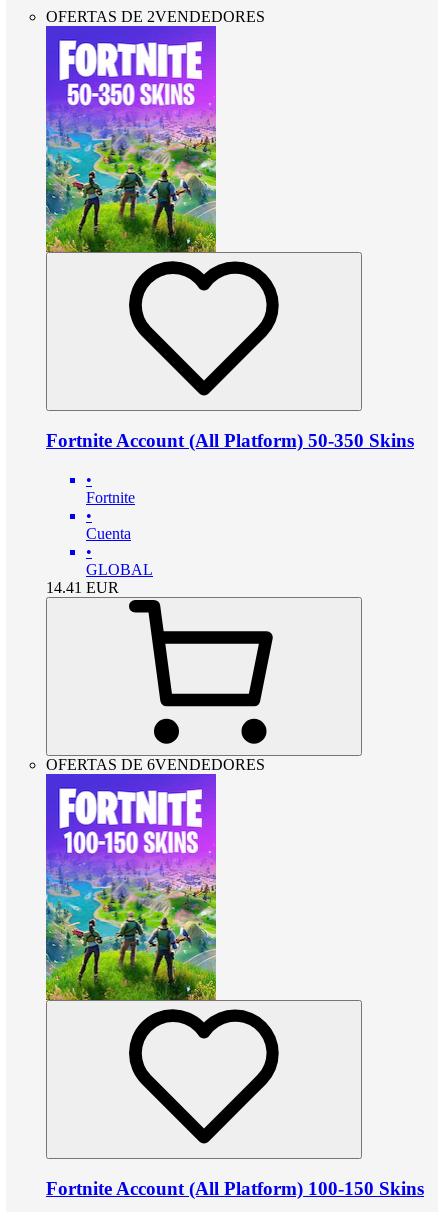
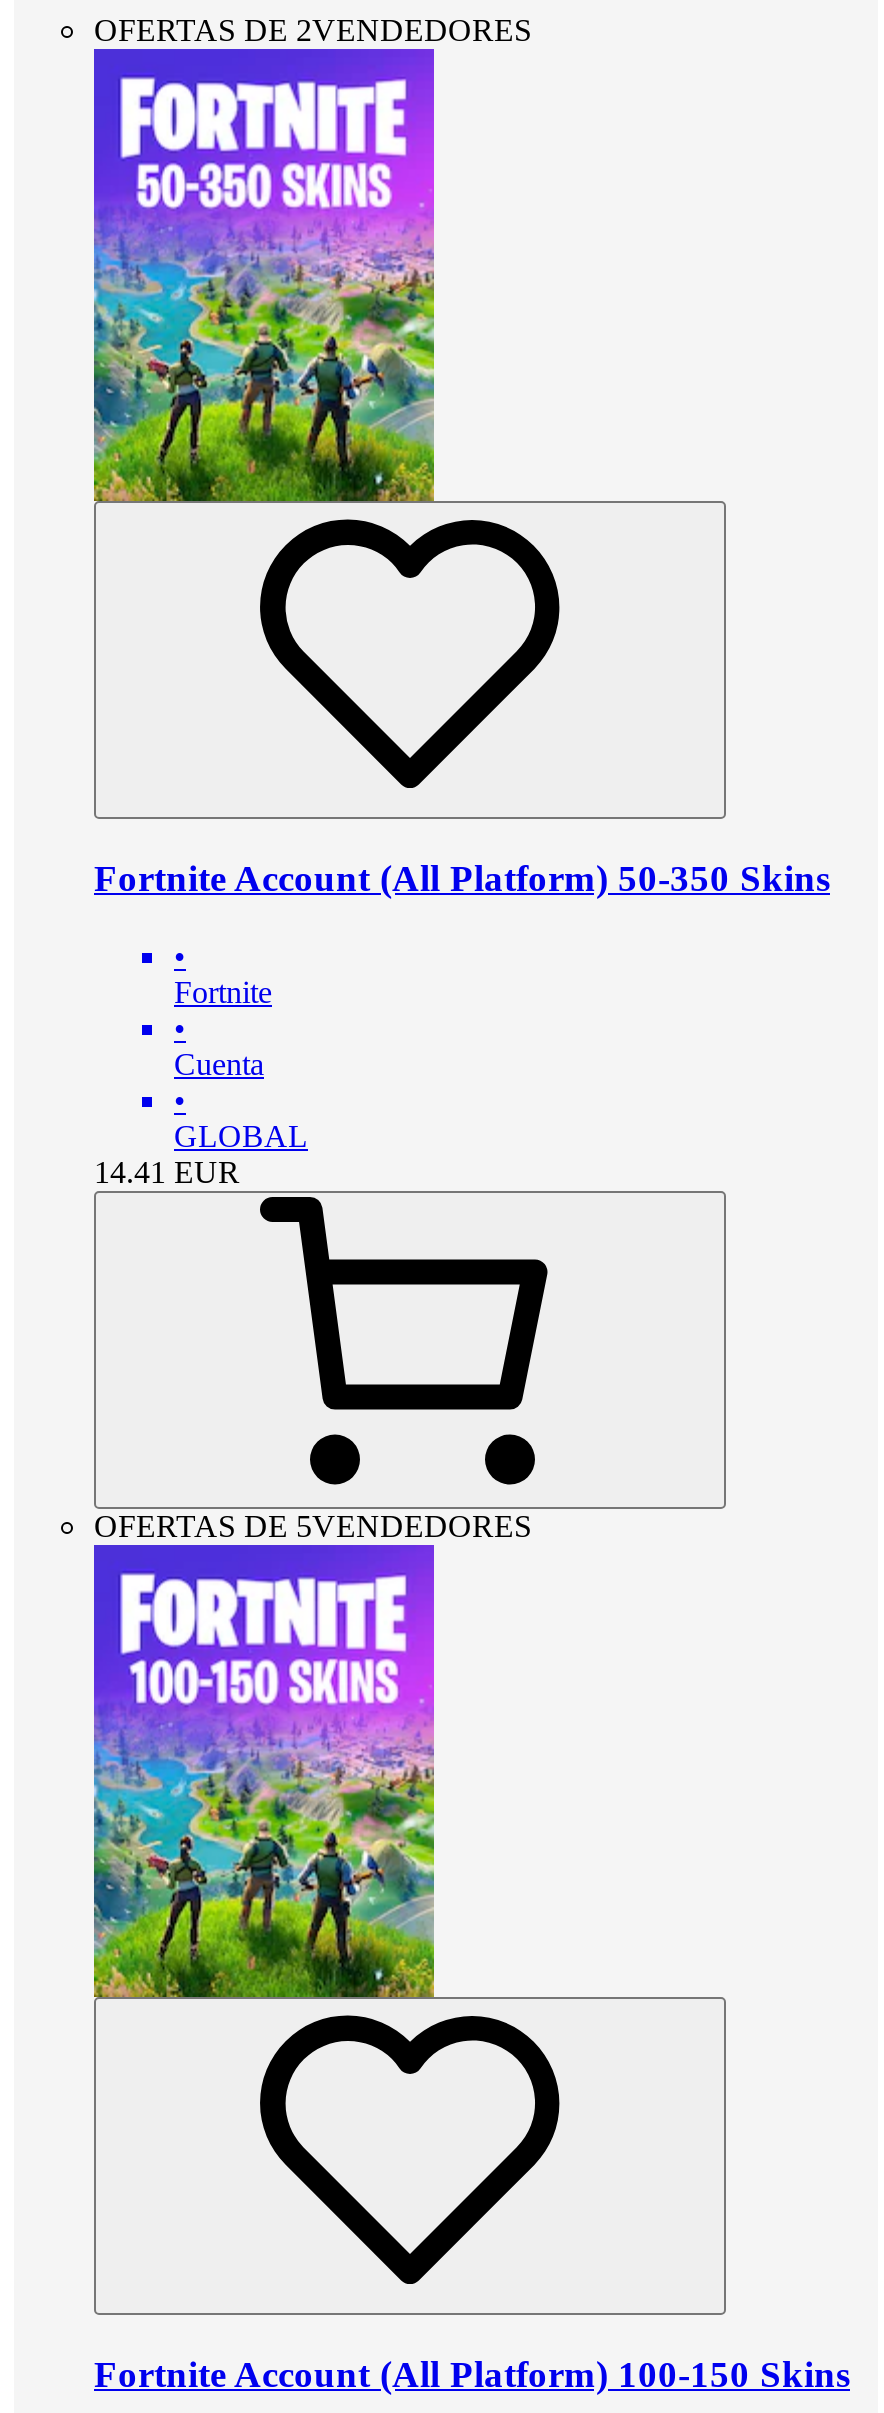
[46,756,265,773] OFERTAS DE 6VENDEDORES -> [94,1509,532,1543] OFERTAS DE 5VENDEDORES

